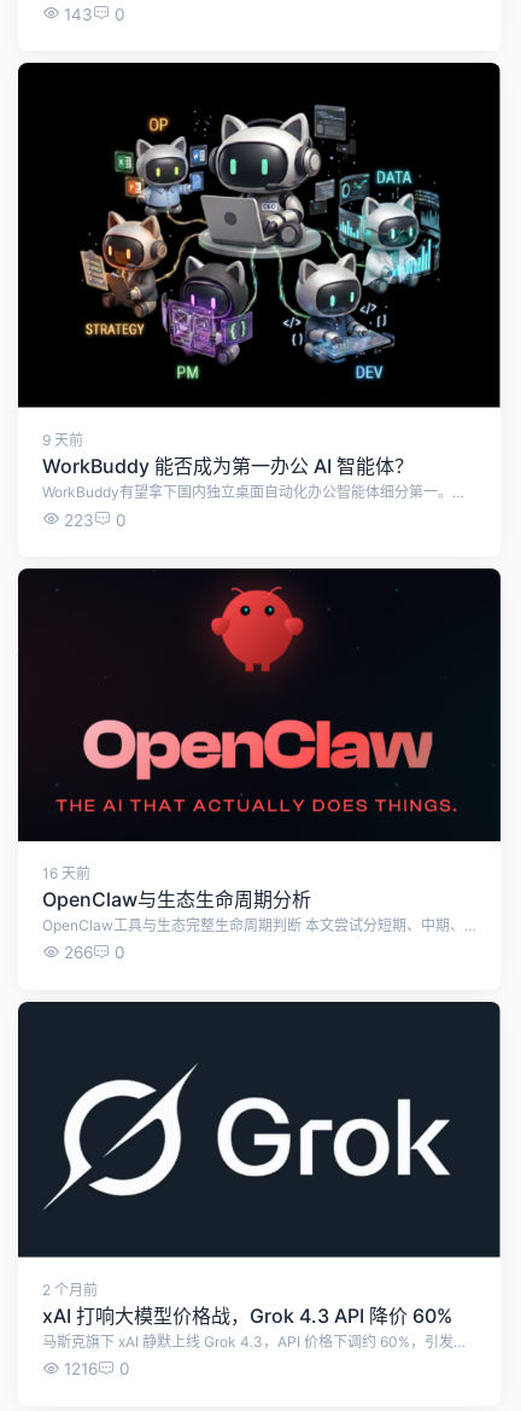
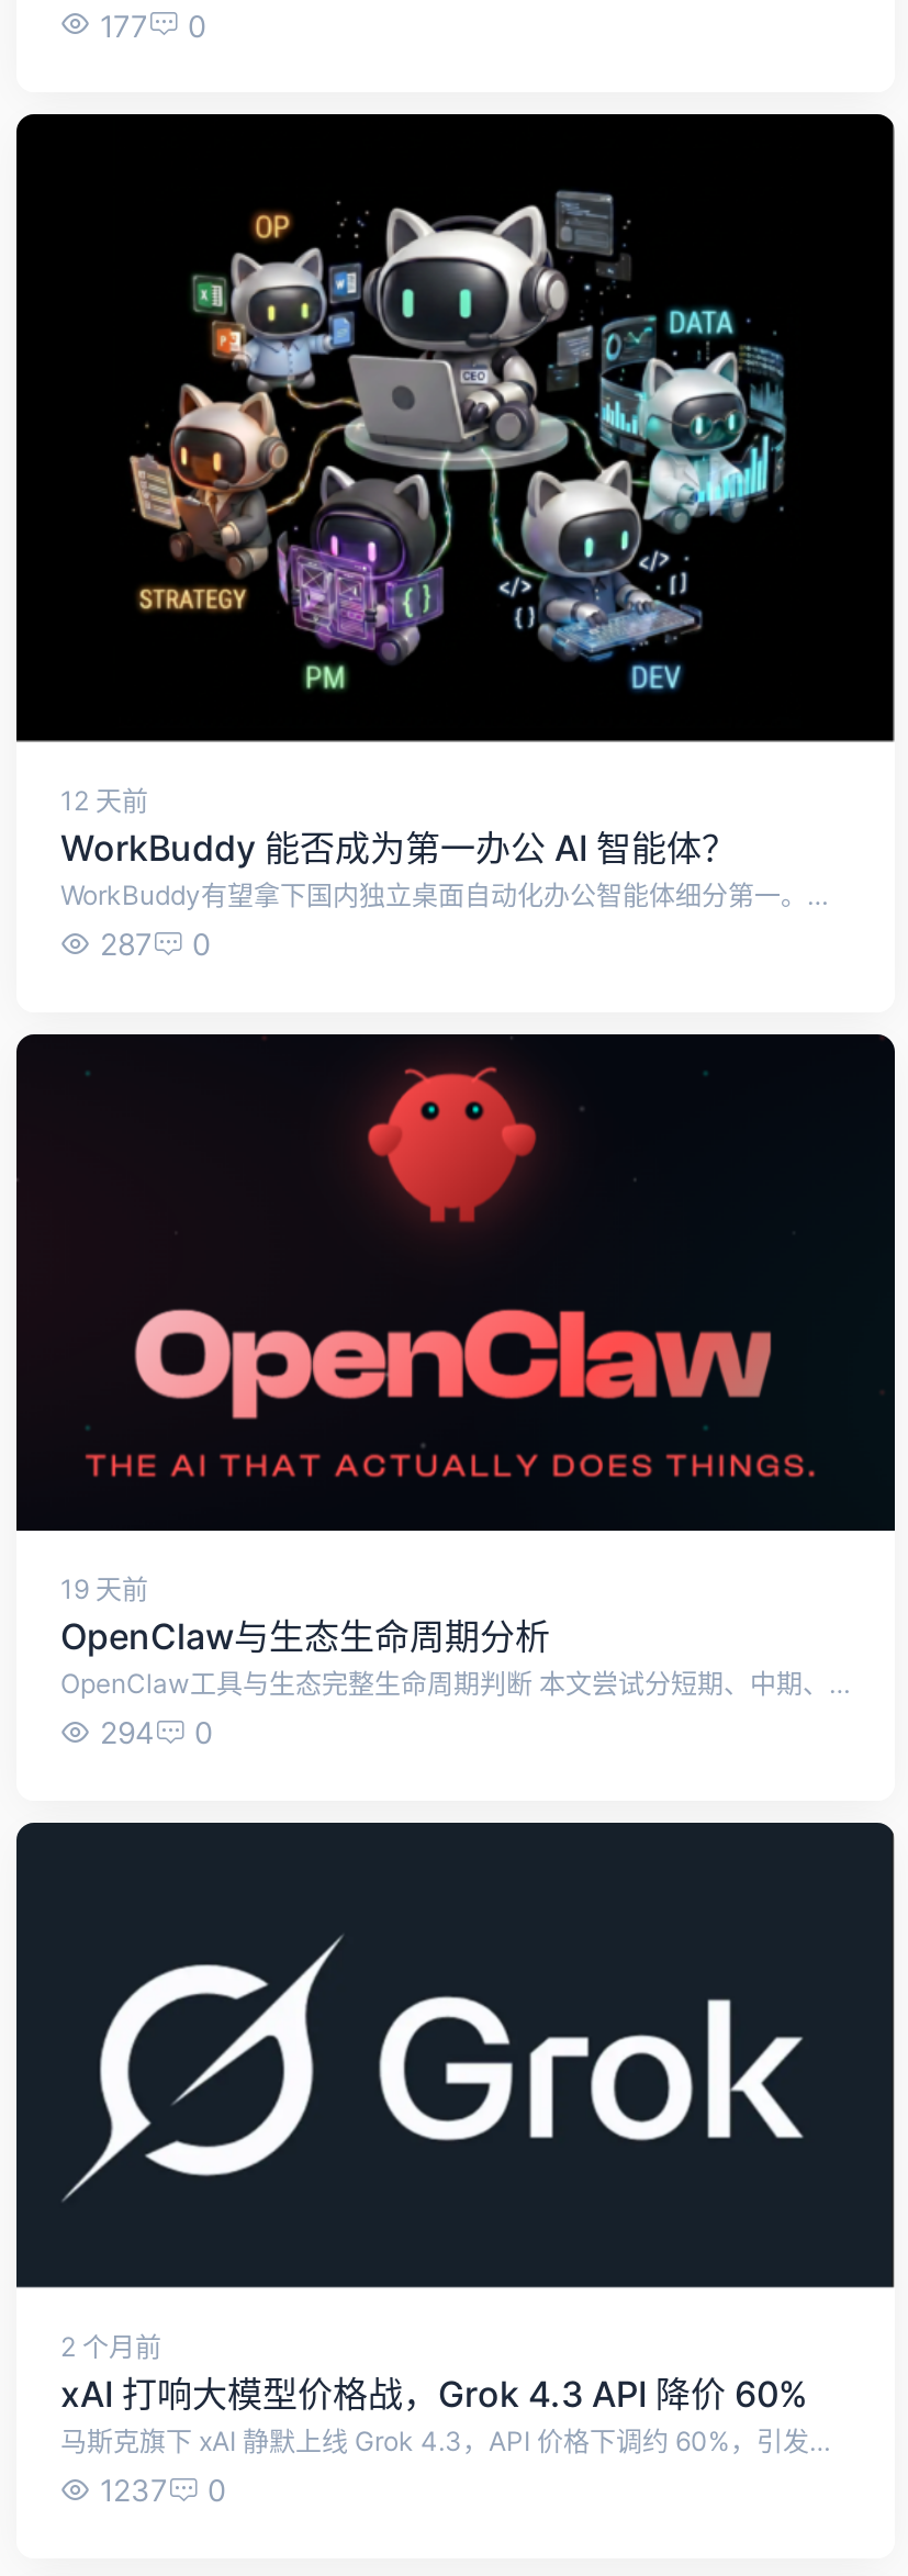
[64,4,125,24] 143 0 -> [100,8,208,43] 177 0
[42,431,83,449] 9 天前 -> [60,784,148,817] 12 天前
[64,510,127,529] 223 0 -> [100,928,212,963] 287 0
[42,864,90,882] 16 天前 -> [60,1572,148,1604] 19 天前
[64,943,125,962] 266 0 -> [100,1715,214,1750] 294 0
[64,1360,130,1379] 1216 0 -> [100,2474,227,2509] 1237 0

